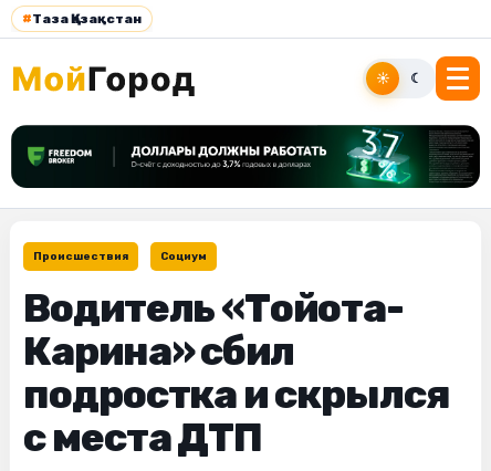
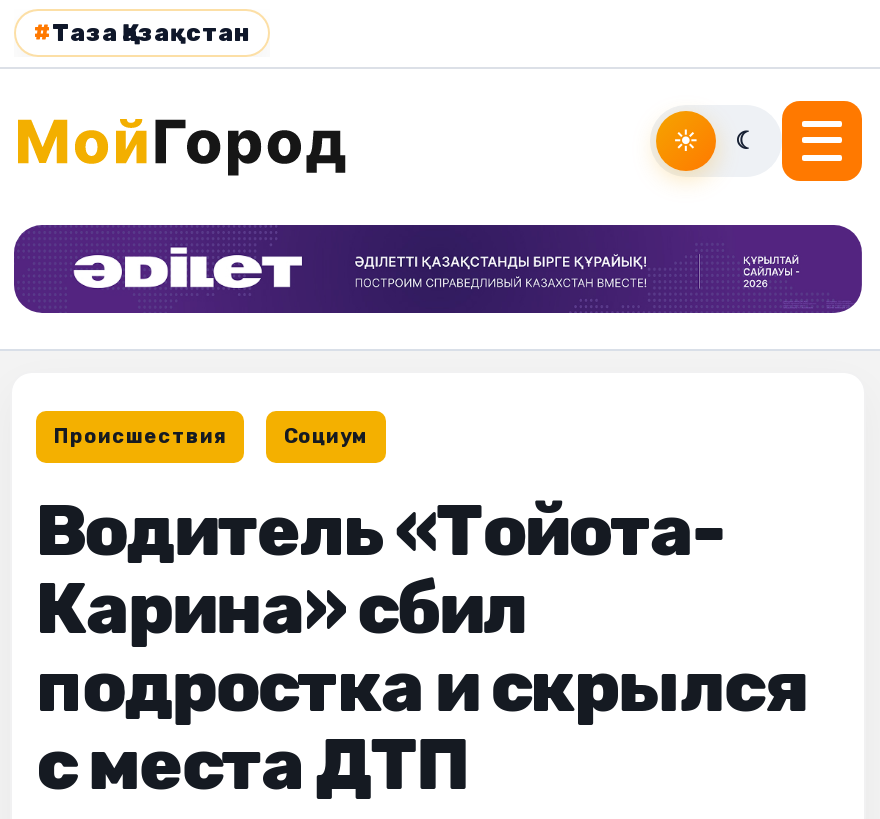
[11,125,481,189] [image] -> [14,225,864,315] [image]

